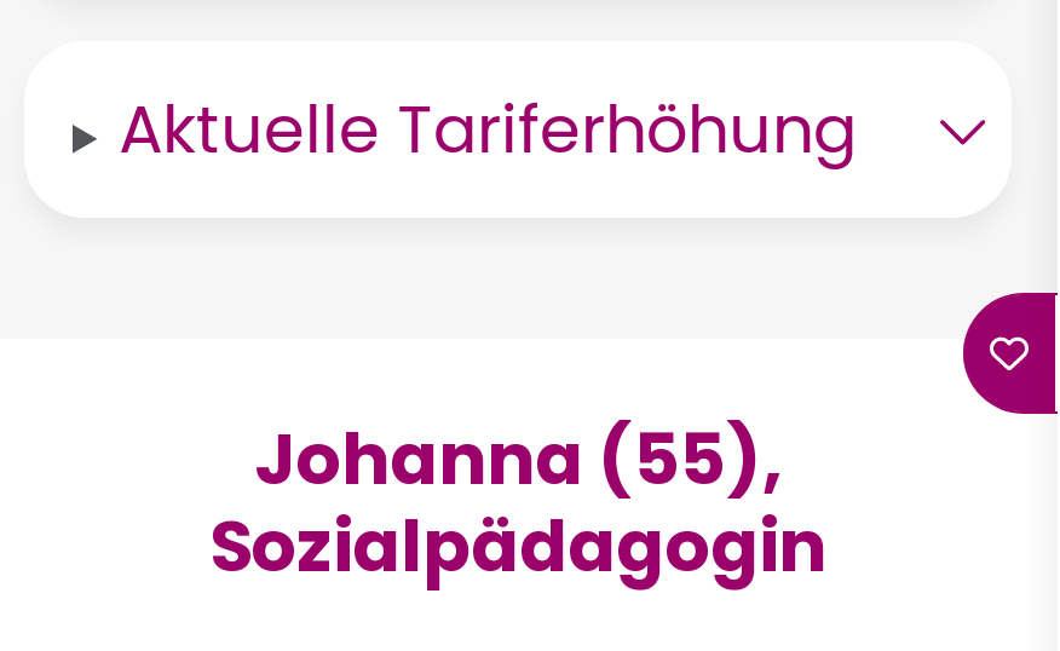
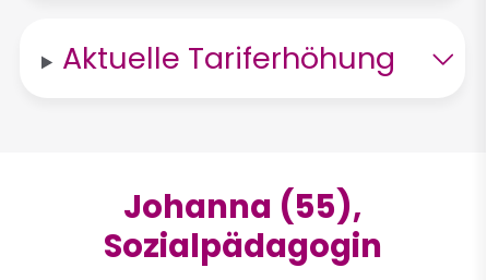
[961,290,1053,416] [image] -> none

